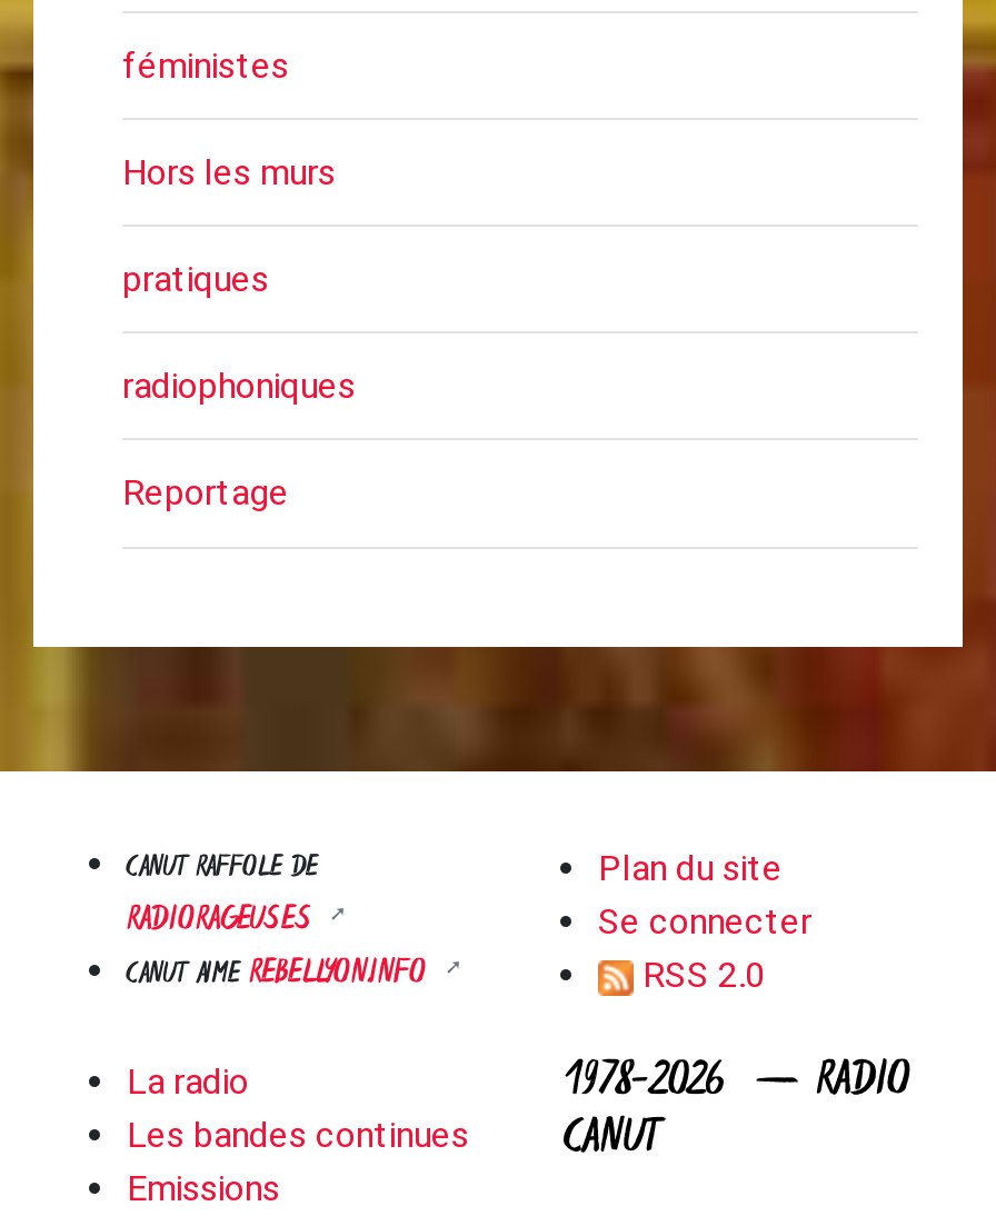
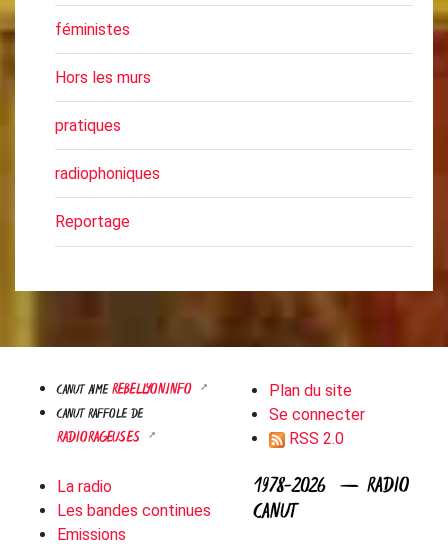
moved [127,847,320,947] -> [57,405,144,450]: CANUT RAFFOLE DE | RADIORAGEUSES
moved [127,949,436,1000] -> [57,379,196,402]: CANUT AIME REBELLYON.INFO

